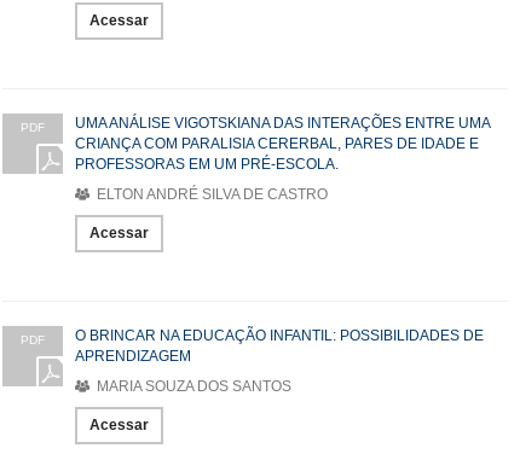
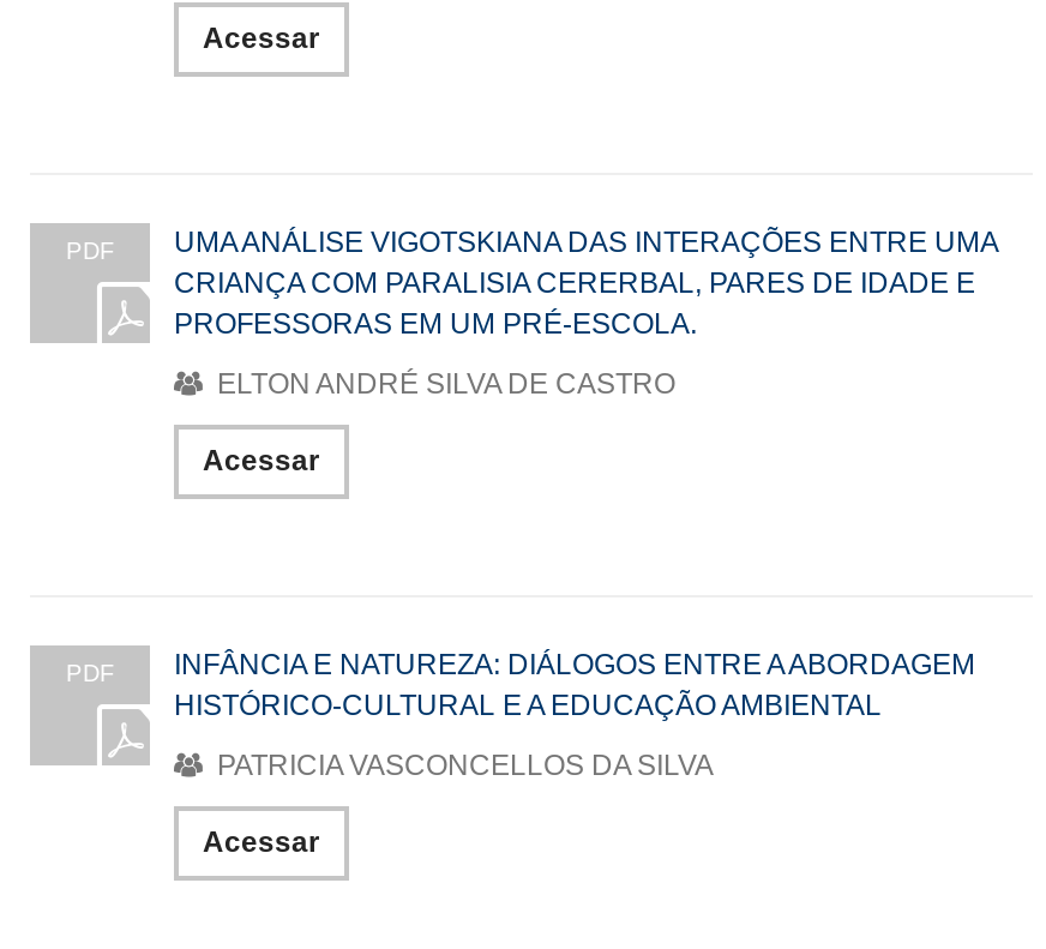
[75,327,484,364] O BRINCAR NA EDUCAÇÃO INFANTIL: POSSIBILIDADES DE | APRENDIZAGEM -> [174,647,975,722] INFÂNCIA E NATUREZA: DIÁLOGOS ENTRE A ABORDAGEM | HISTÓRICO-CULTURAL E A EDUCAÇÃO AMBIENTAL
[93,378,291,395] MARIA SOUZA DOS SANTOS -> [210,748,714,782] PATRICIA VASCONCELLOS DA SILVA

